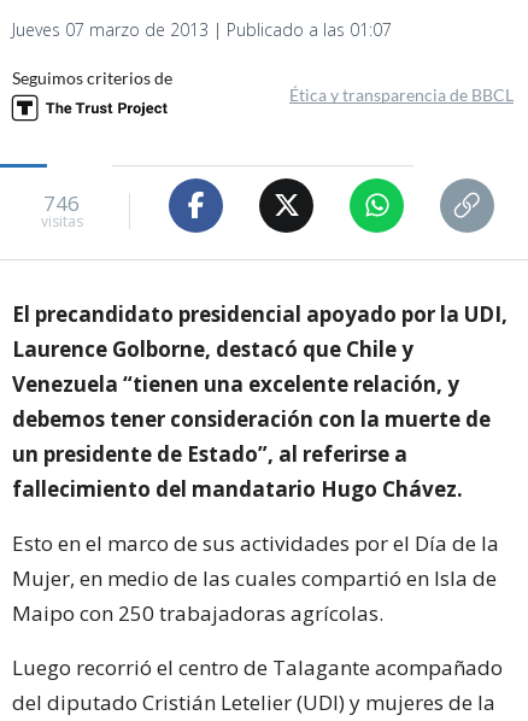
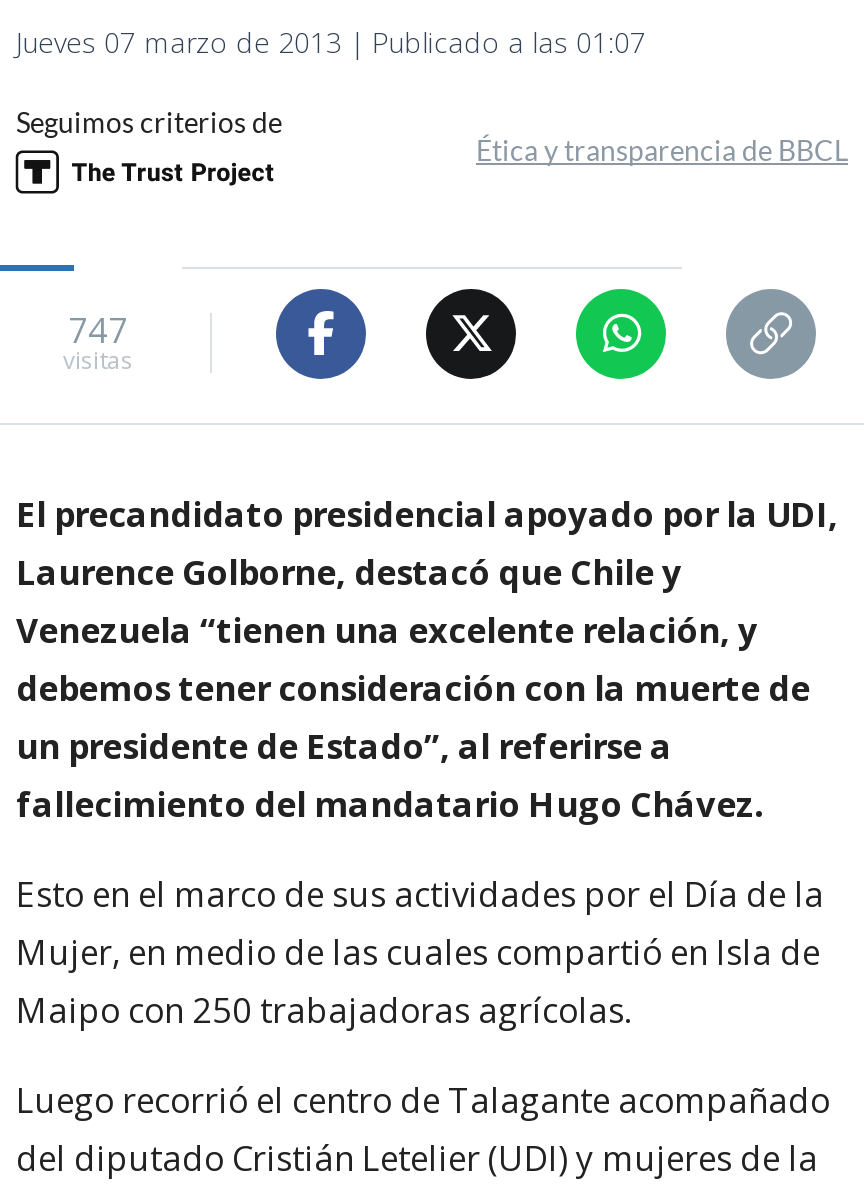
[43,190,80,217] 746 -> [68,308,128,354] 747

